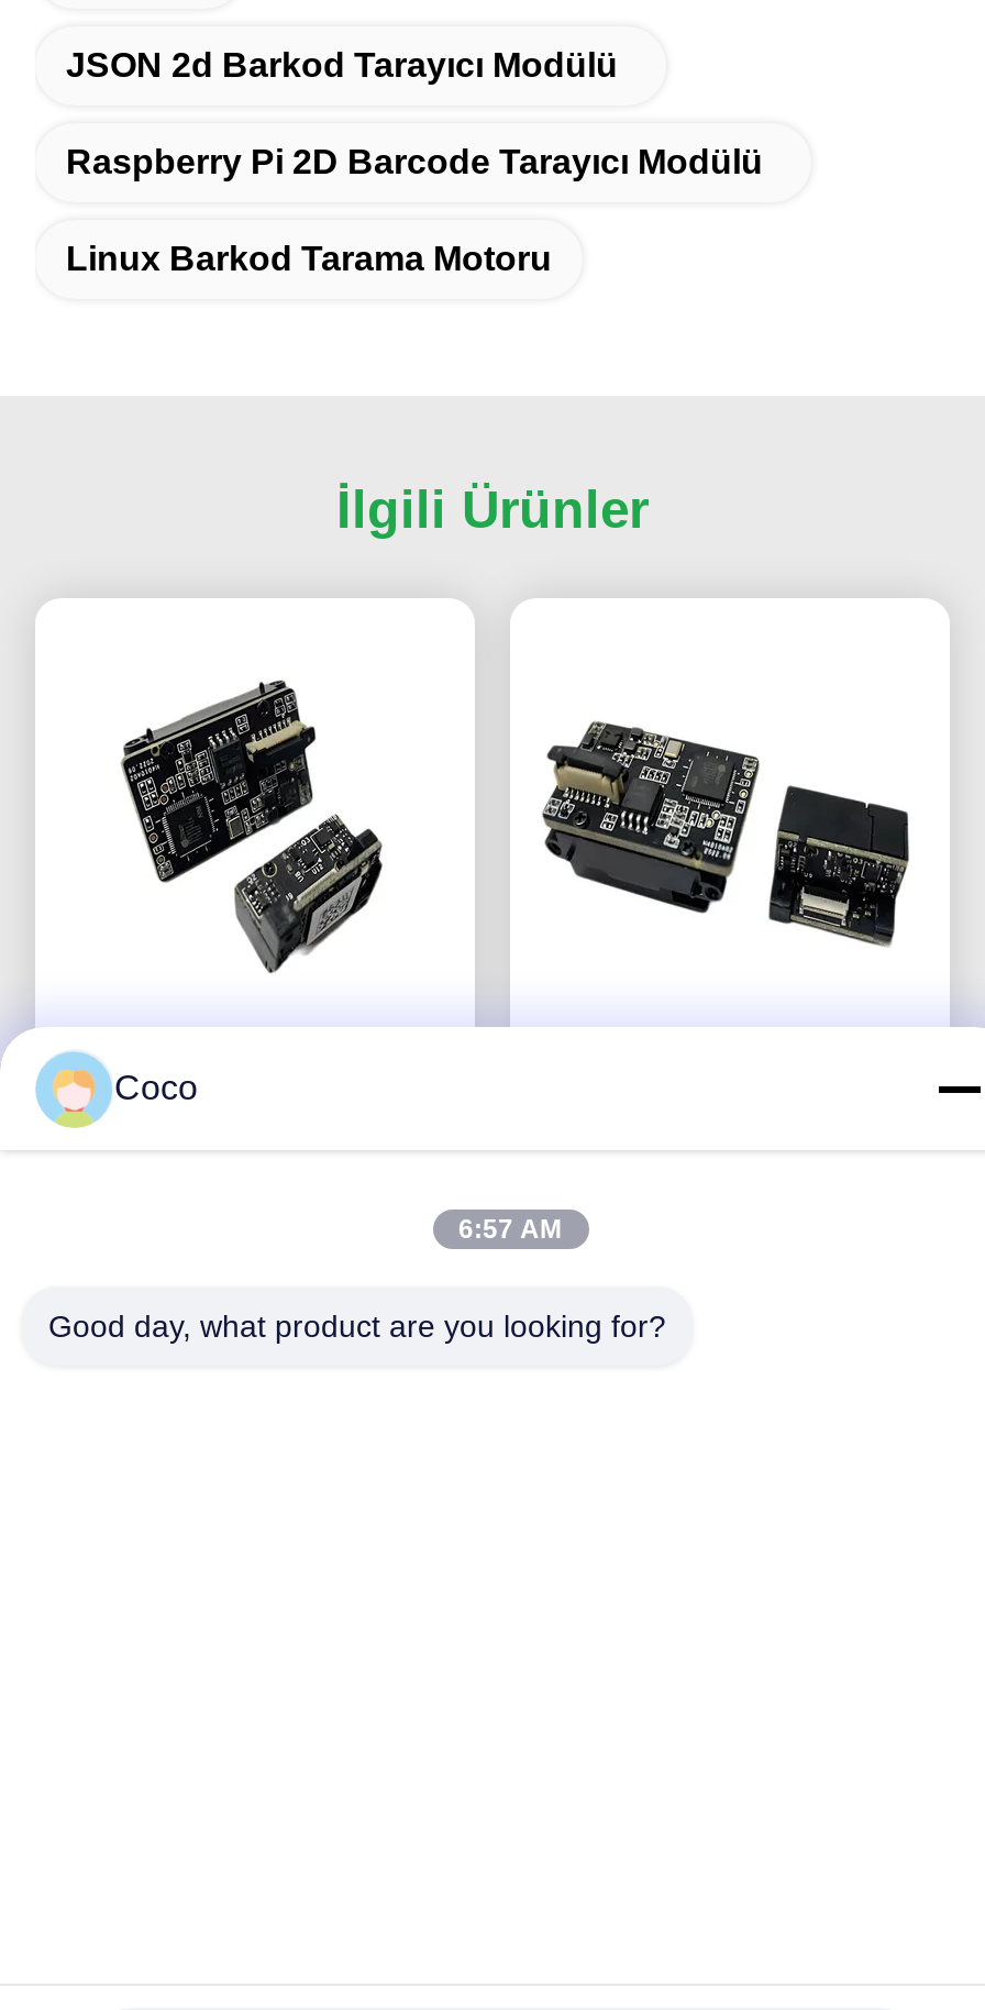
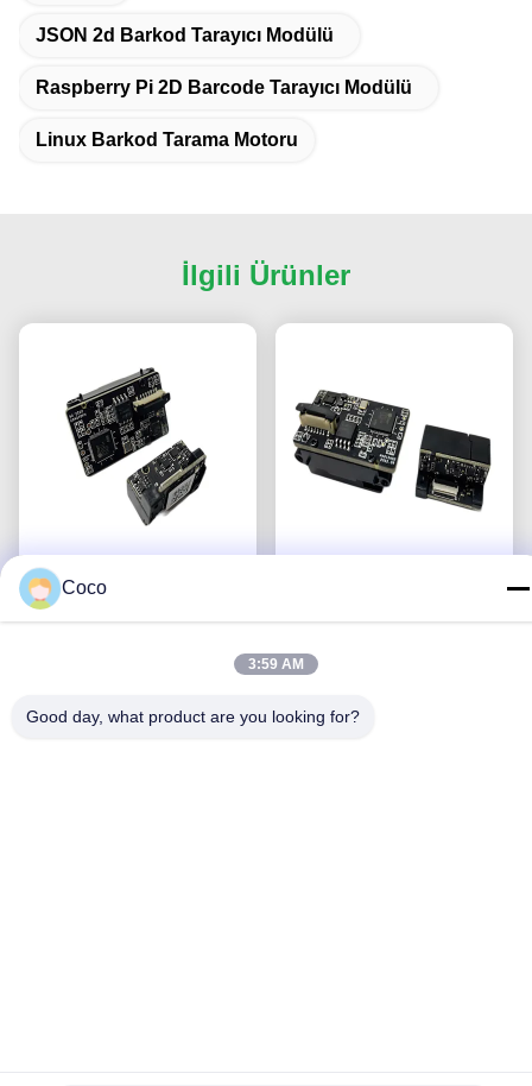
[458,1214,562,1245] 6:57 AM -> [248,656,303,673] 3:59 AM

